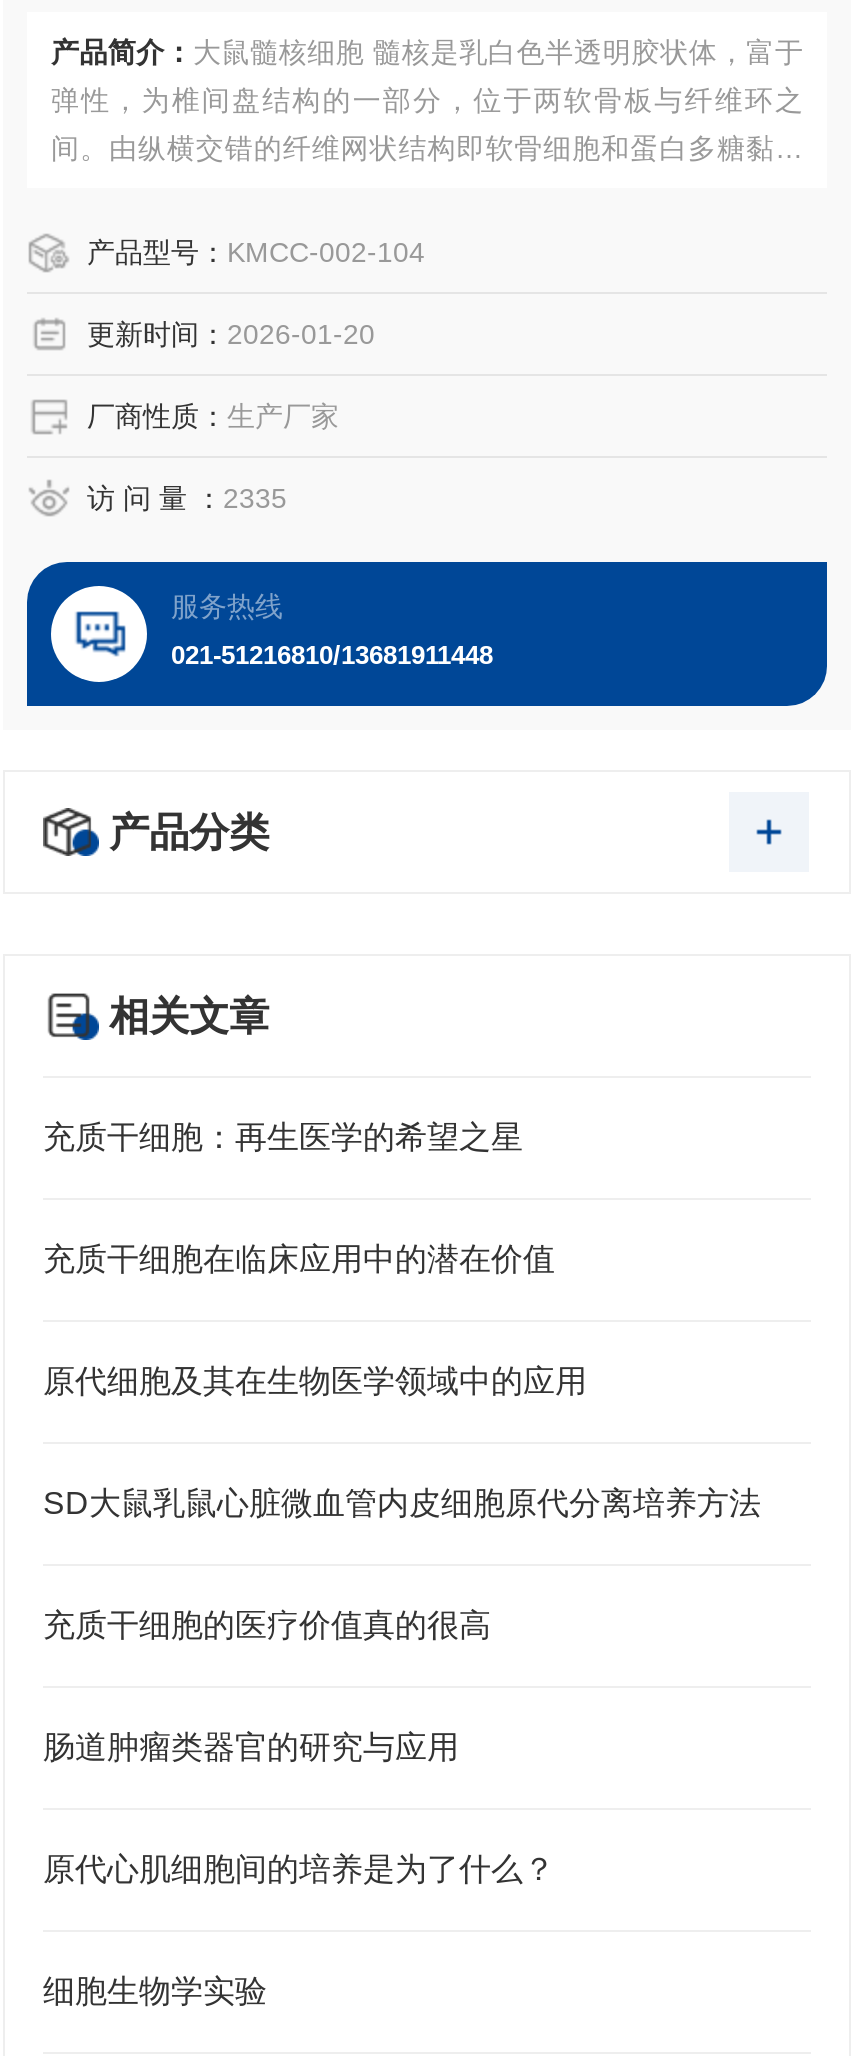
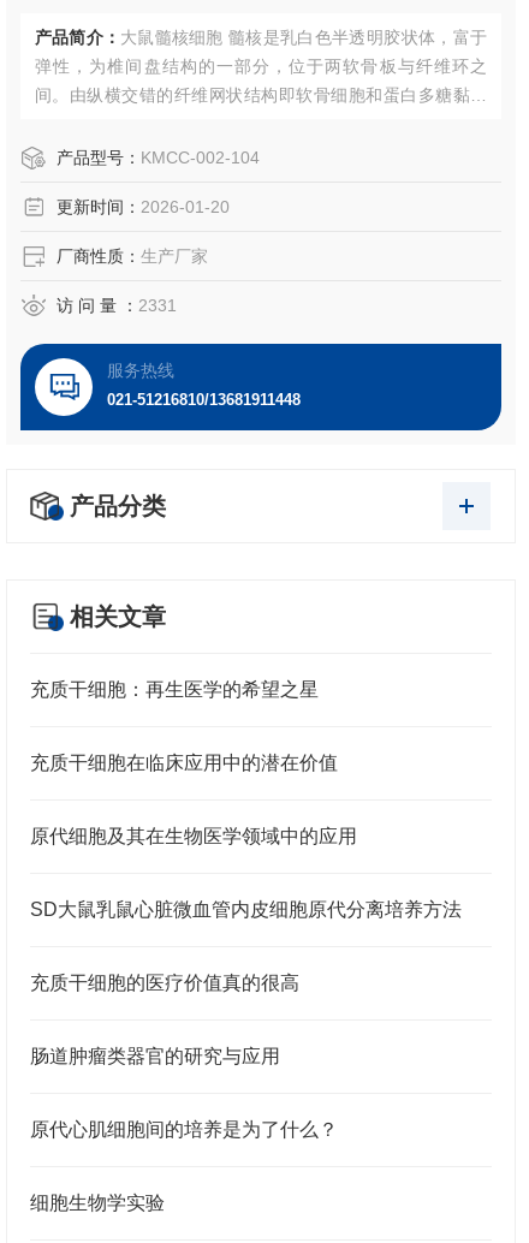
[87,482,287,514] 访 问 量 ：2335 -> [57,296,177,315] 访 问 量 ：2331

